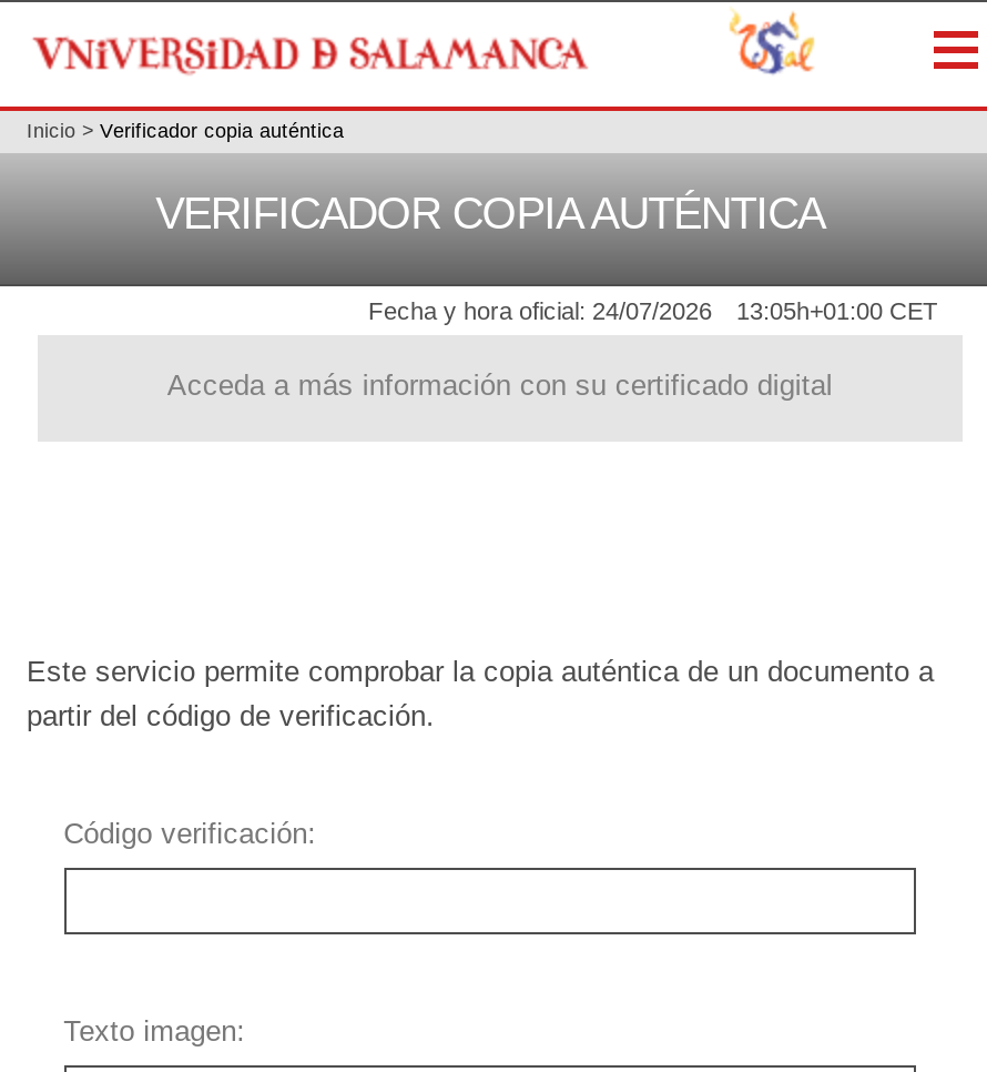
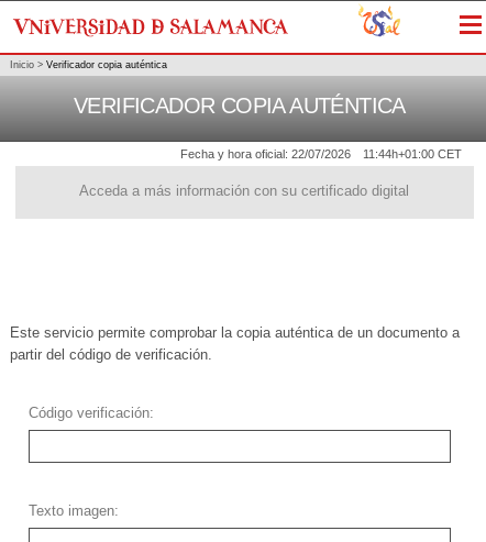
[368,298,712,325] Fecha y hora oficial: 24/07/2026 -> [180,148,351,161] Fecha y hora oficial: 22/07/2026
[736,298,938,325] 13:05h+01:00 CET -> [363,148,462,161] 11:44h+01:00 CET

